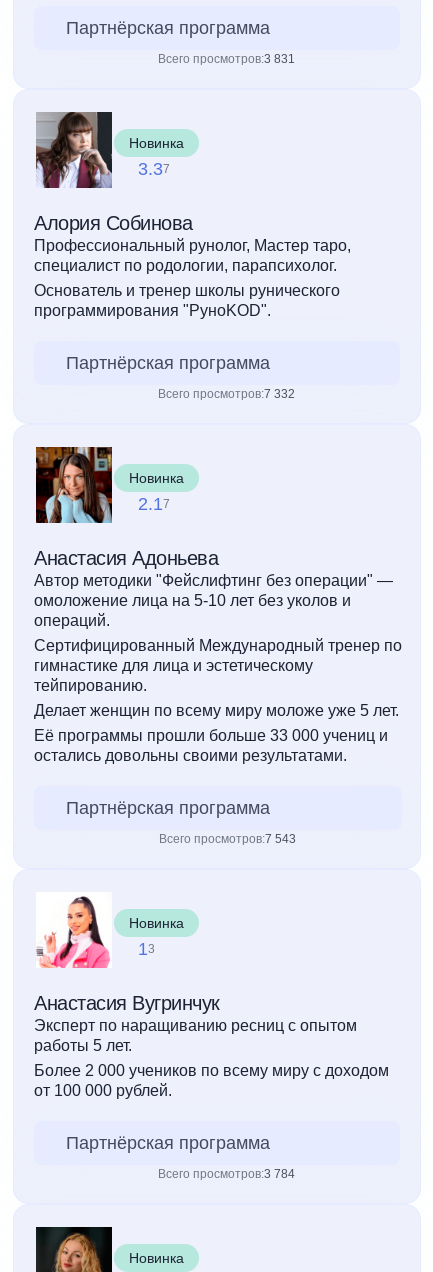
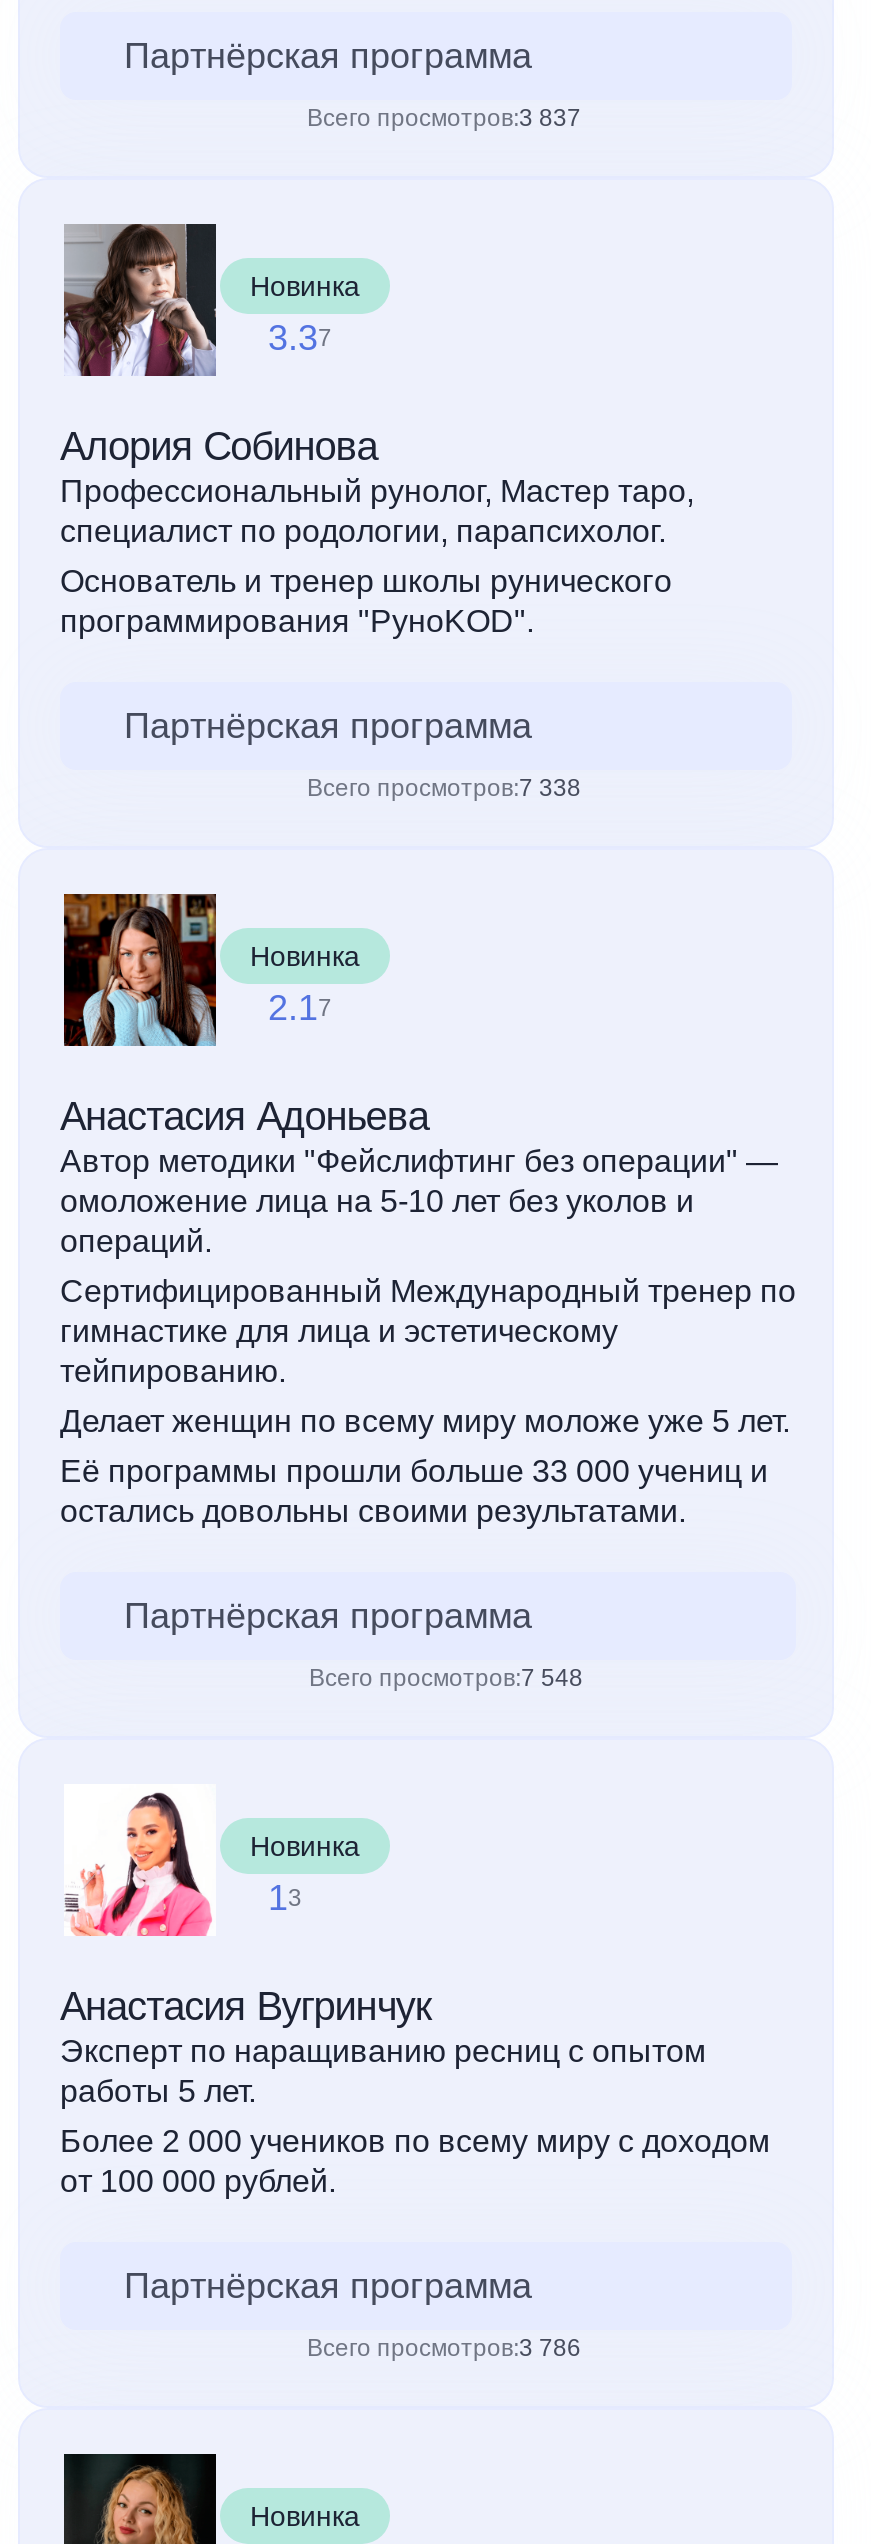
[157,52,294,66] Всего просмотров:3 831 -> [307,104,581,132] Всего просмотров:3 837
[157,387,294,401] Всего просмотров:7 332 -> [307,774,581,802] Всего просмотров:7 338
[158,832,295,846] Всего просмотров:7 543 -> [309,1664,583,1692] Всего просмотров:7 548
[157,1167,294,1181] Всего просмотров:3 784 -> [307,2334,581,2362] Всего просмотров:3 786

